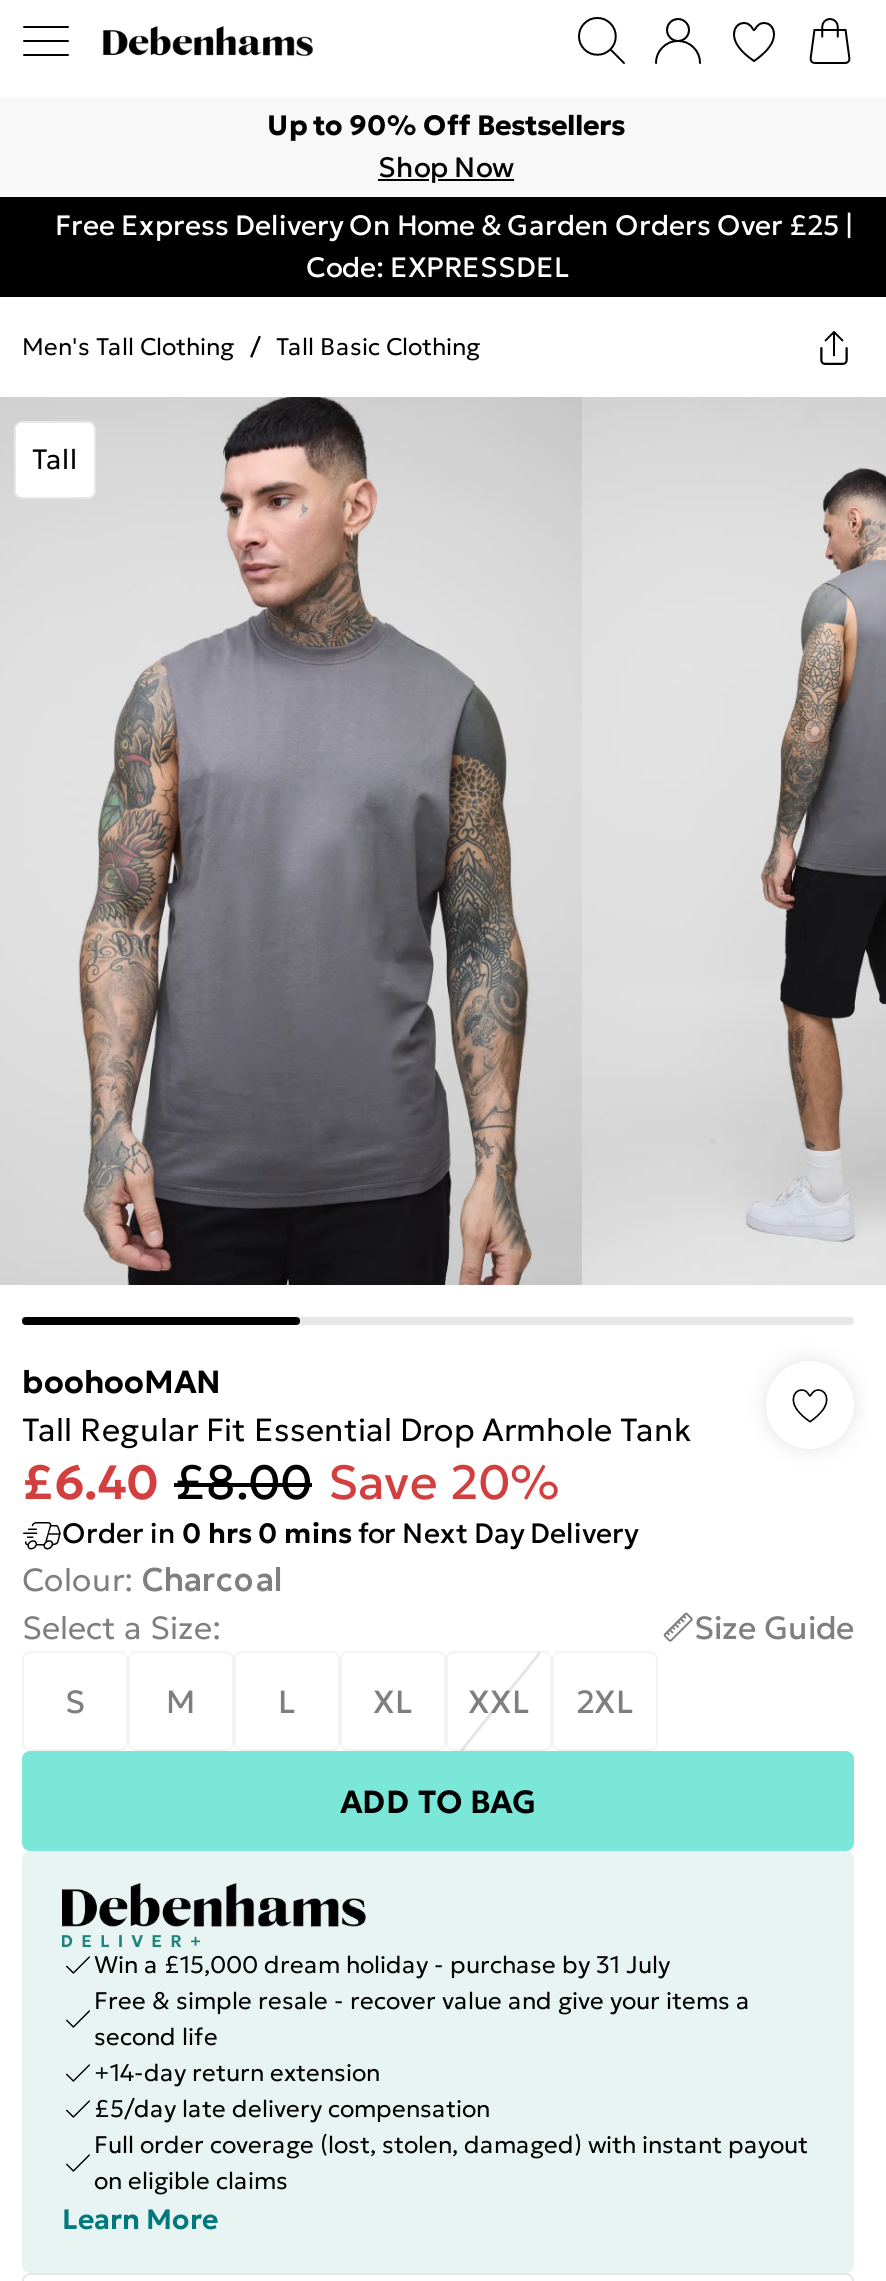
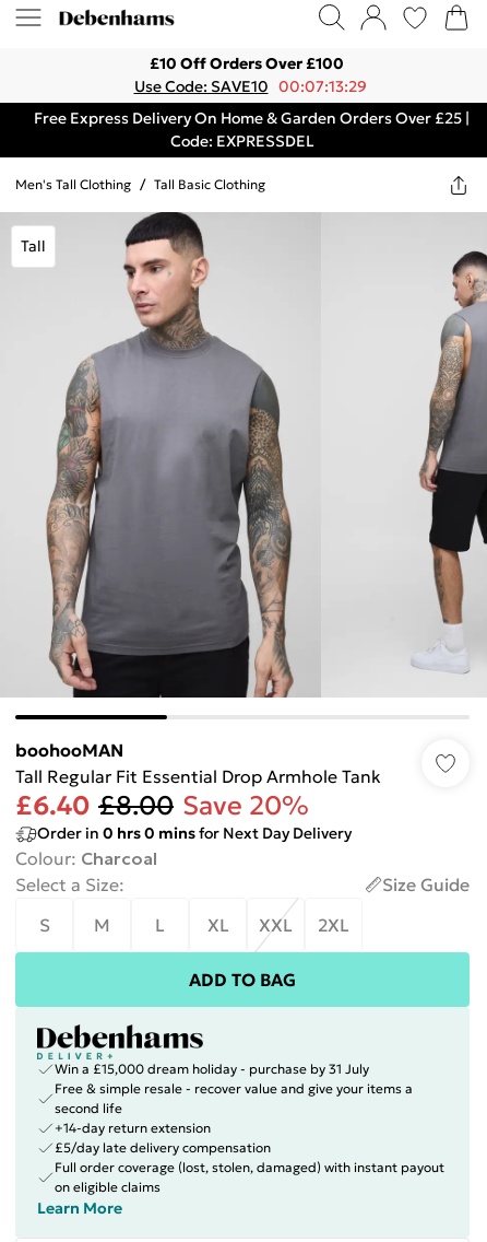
[267,107,625,185] Up to 90% Off Bestsellers | Shop Now -> [134,54,367,96] £10 Off Orders Over £100 | Use Code: SAVE10 00:07:13:29

